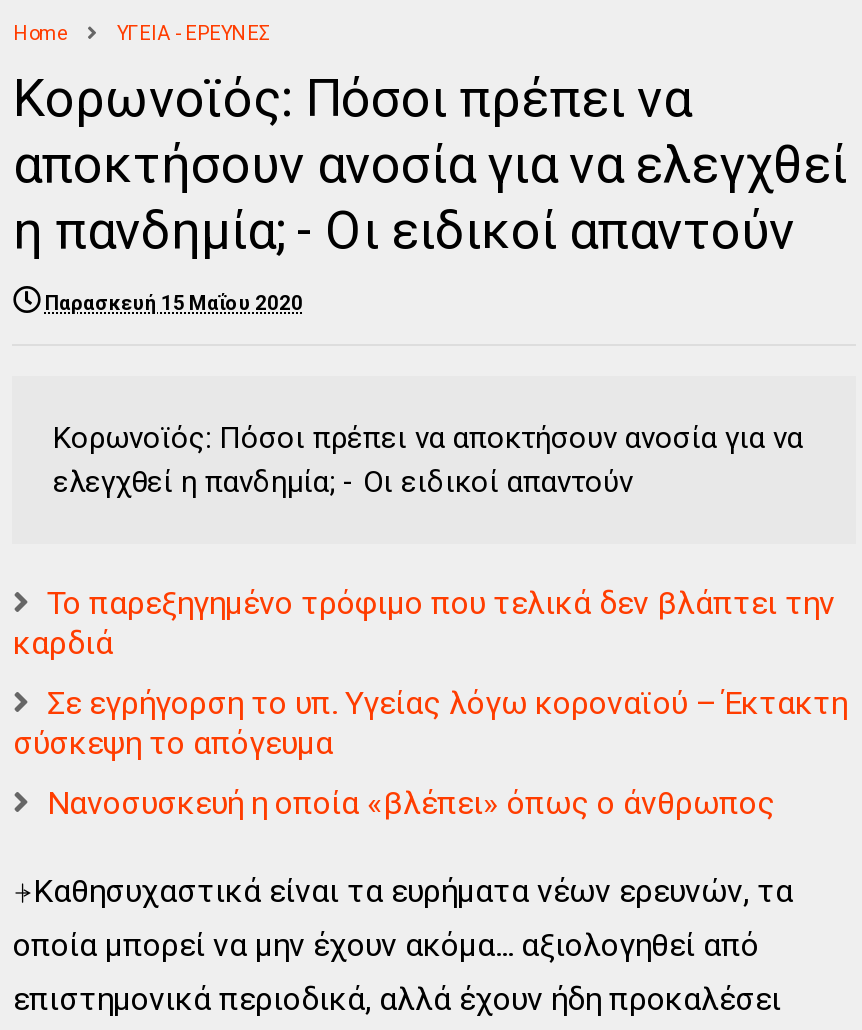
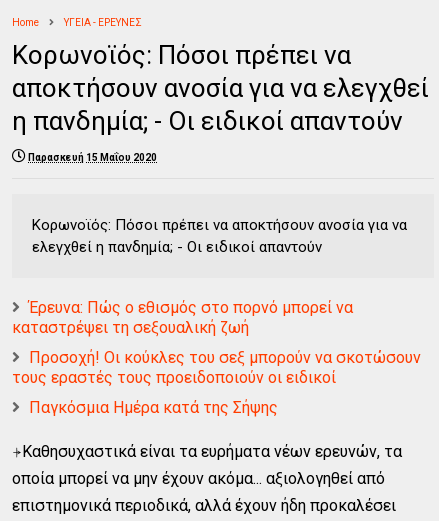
[13,583,835,661] Το παρεξηγημένο τρόφιμο που τελικά δεν βλάπτει την | καρδιά -> [12,298,353,337] Έρευνα: Πώς ο εθισμός στο πορνό μπορεί να | καταστρέψει τη σεξουαλική ζωή
[13,683,847,761] Σε εγρήγορση το υπ. Υγείας λόγω κοροναϊού – Έκτακτη | σύσκεψη το απόγευμα -> [12,348,421,387] Προσοχή! Οι κούκλες του σεξ μπορούν να σκοτώσουν | τους εραστές τους προειδοποιούν οι ειδικοί
[47,783,775,821] Νανοσυσκευή η οποία «βλέπει» όπως ο άνθρωπος -> [29,398,278,417] Παγκόσμια Ημέρα κατά της Σήψης

